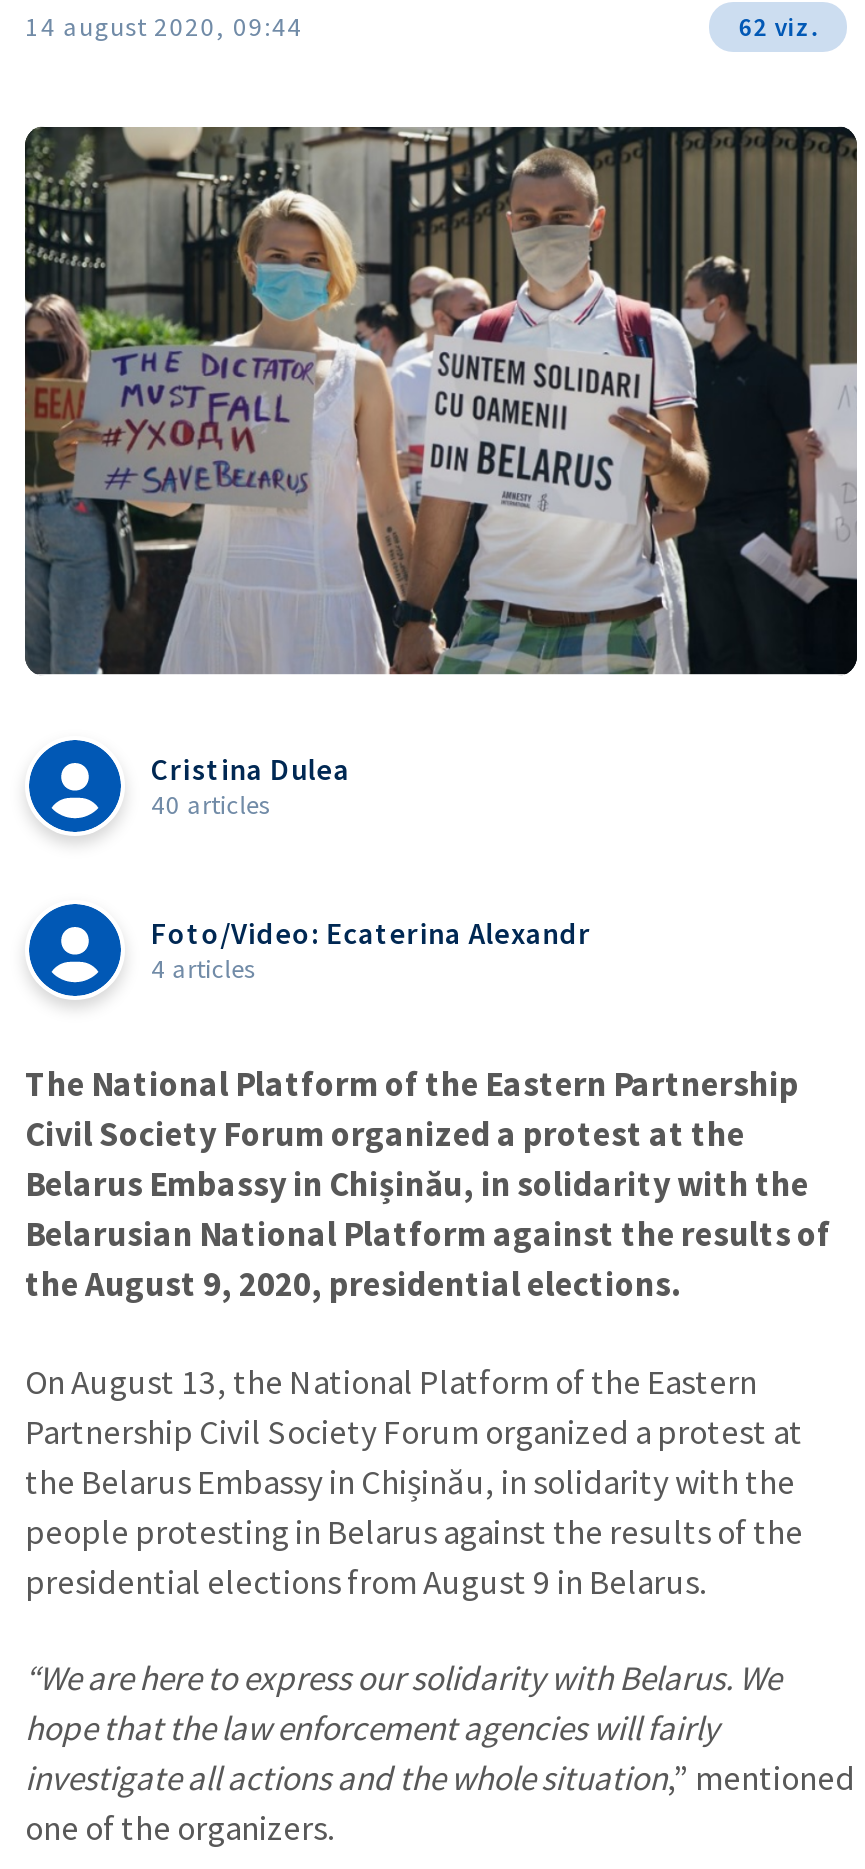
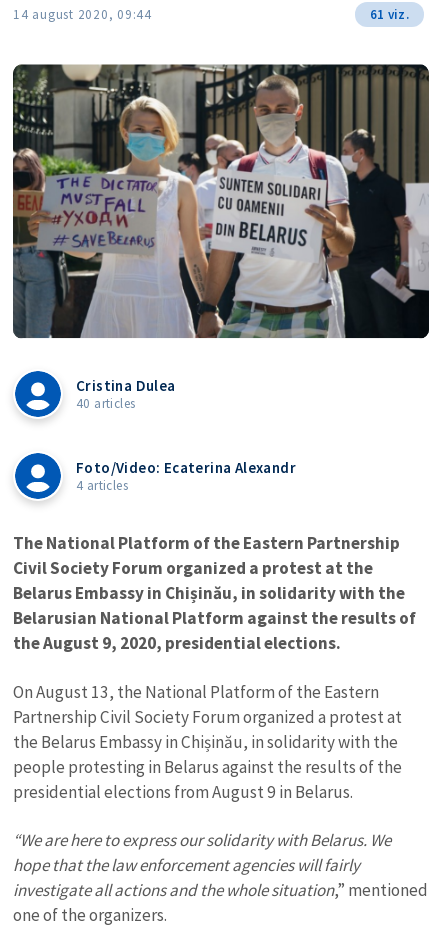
[739,9,817,43] 62 viz. -> [370,6,409,23] 61 viz.

